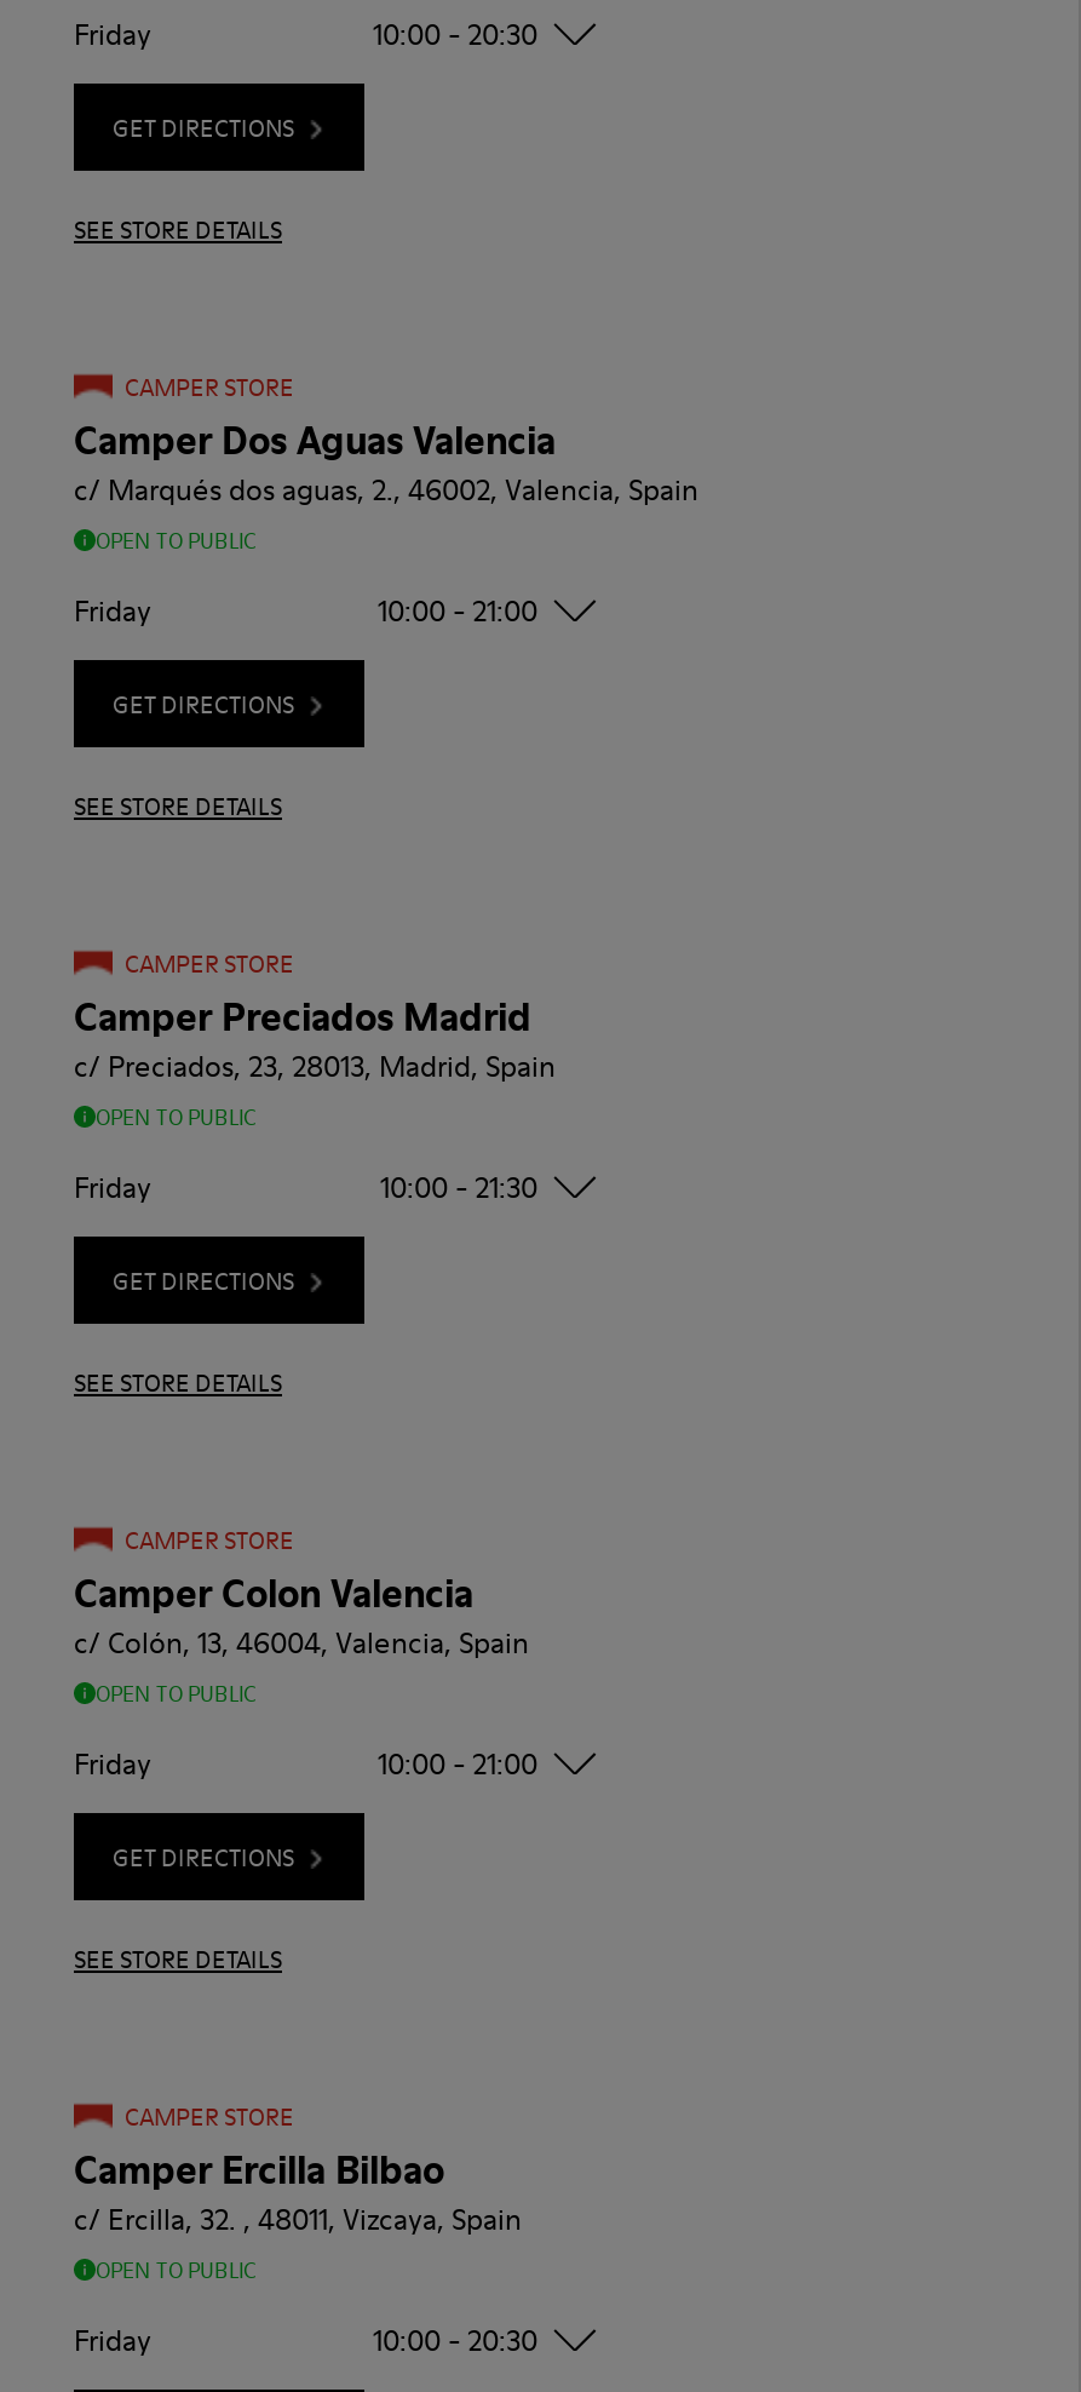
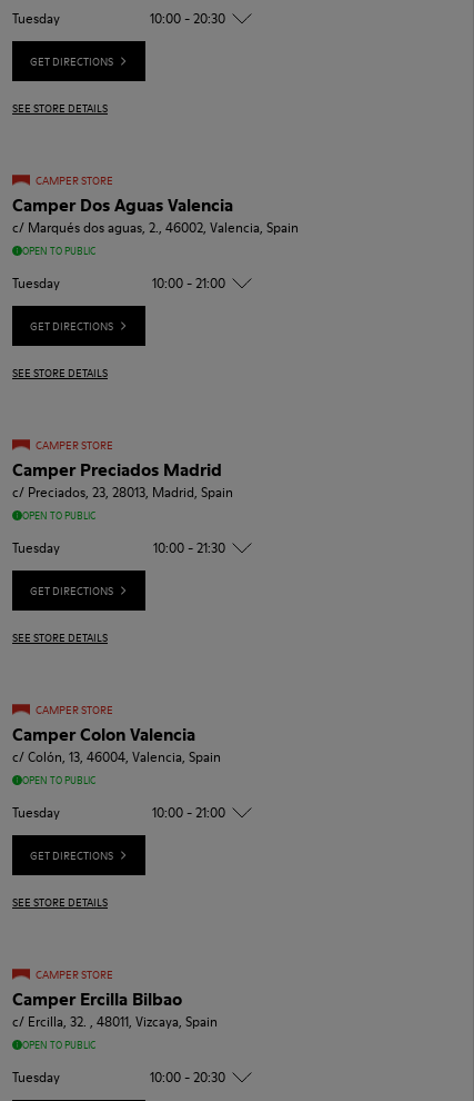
[74,14,151,55] Friday -> [12,9,60,28] Tuesday
[74,591,151,632] Friday -> [12,273,60,292] Tuesday
[74,1167,151,1208] Friday -> [12,538,60,557] Tuesday
[74,1744,151,1785] Friday -> [12,803,60,822] Tuesday
[74,2320,151,2361] Friday -> [12,1067,60,1086] Tuesday

